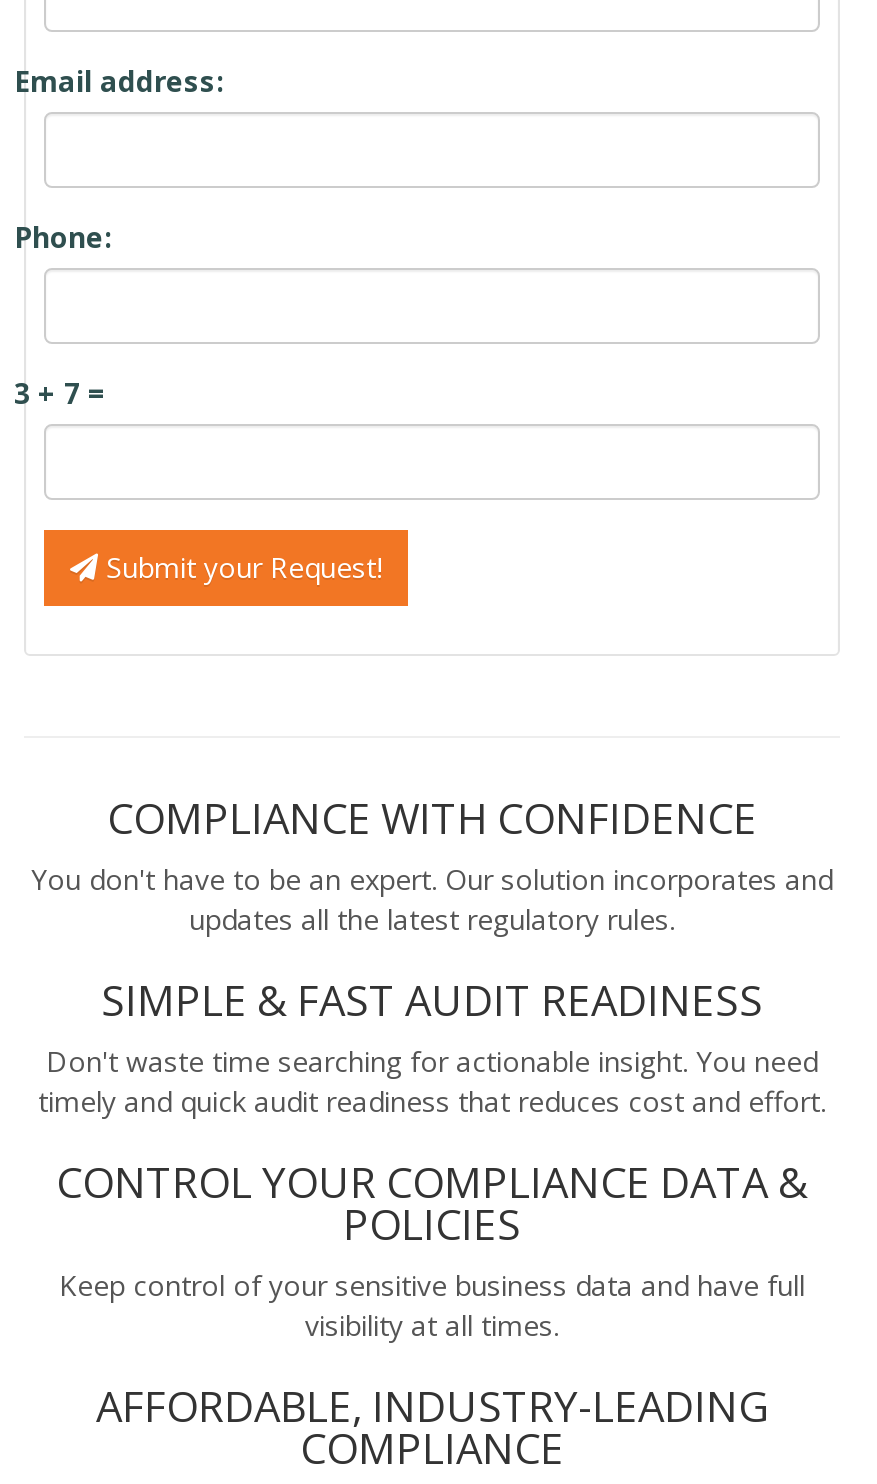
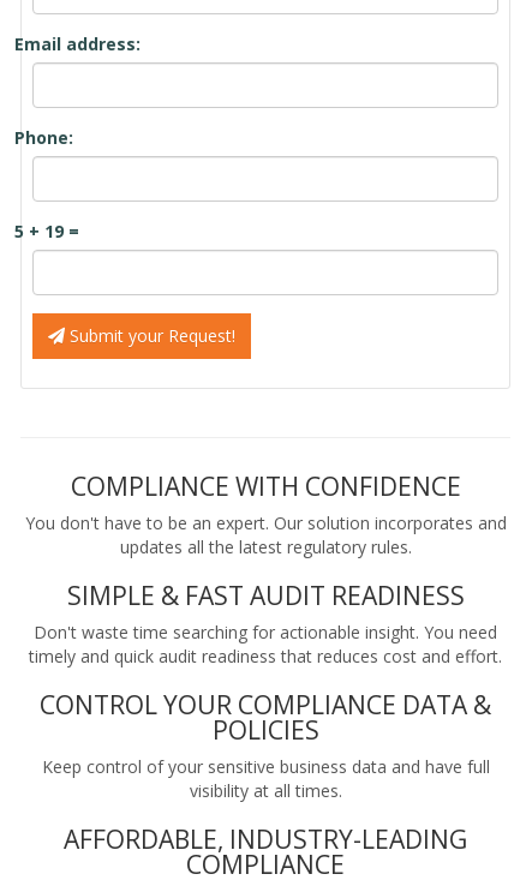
[14,374,106,412] 3 + 7 = -> [14,219,79,242] 5 + 19 =

